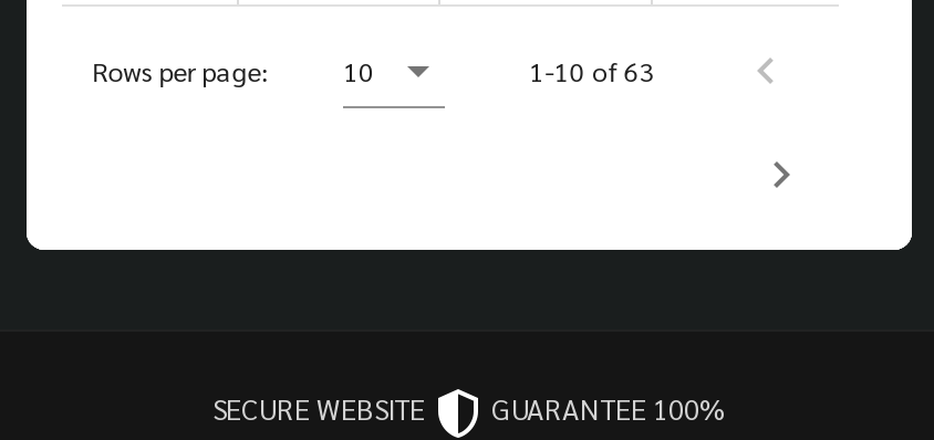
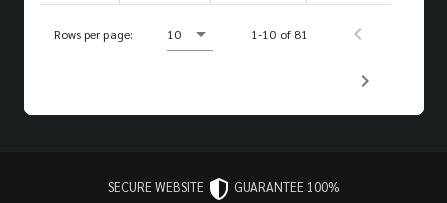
[529,53,655,88] 1-10 of 63 -> [251,26,308,42] 1-10 of 81

